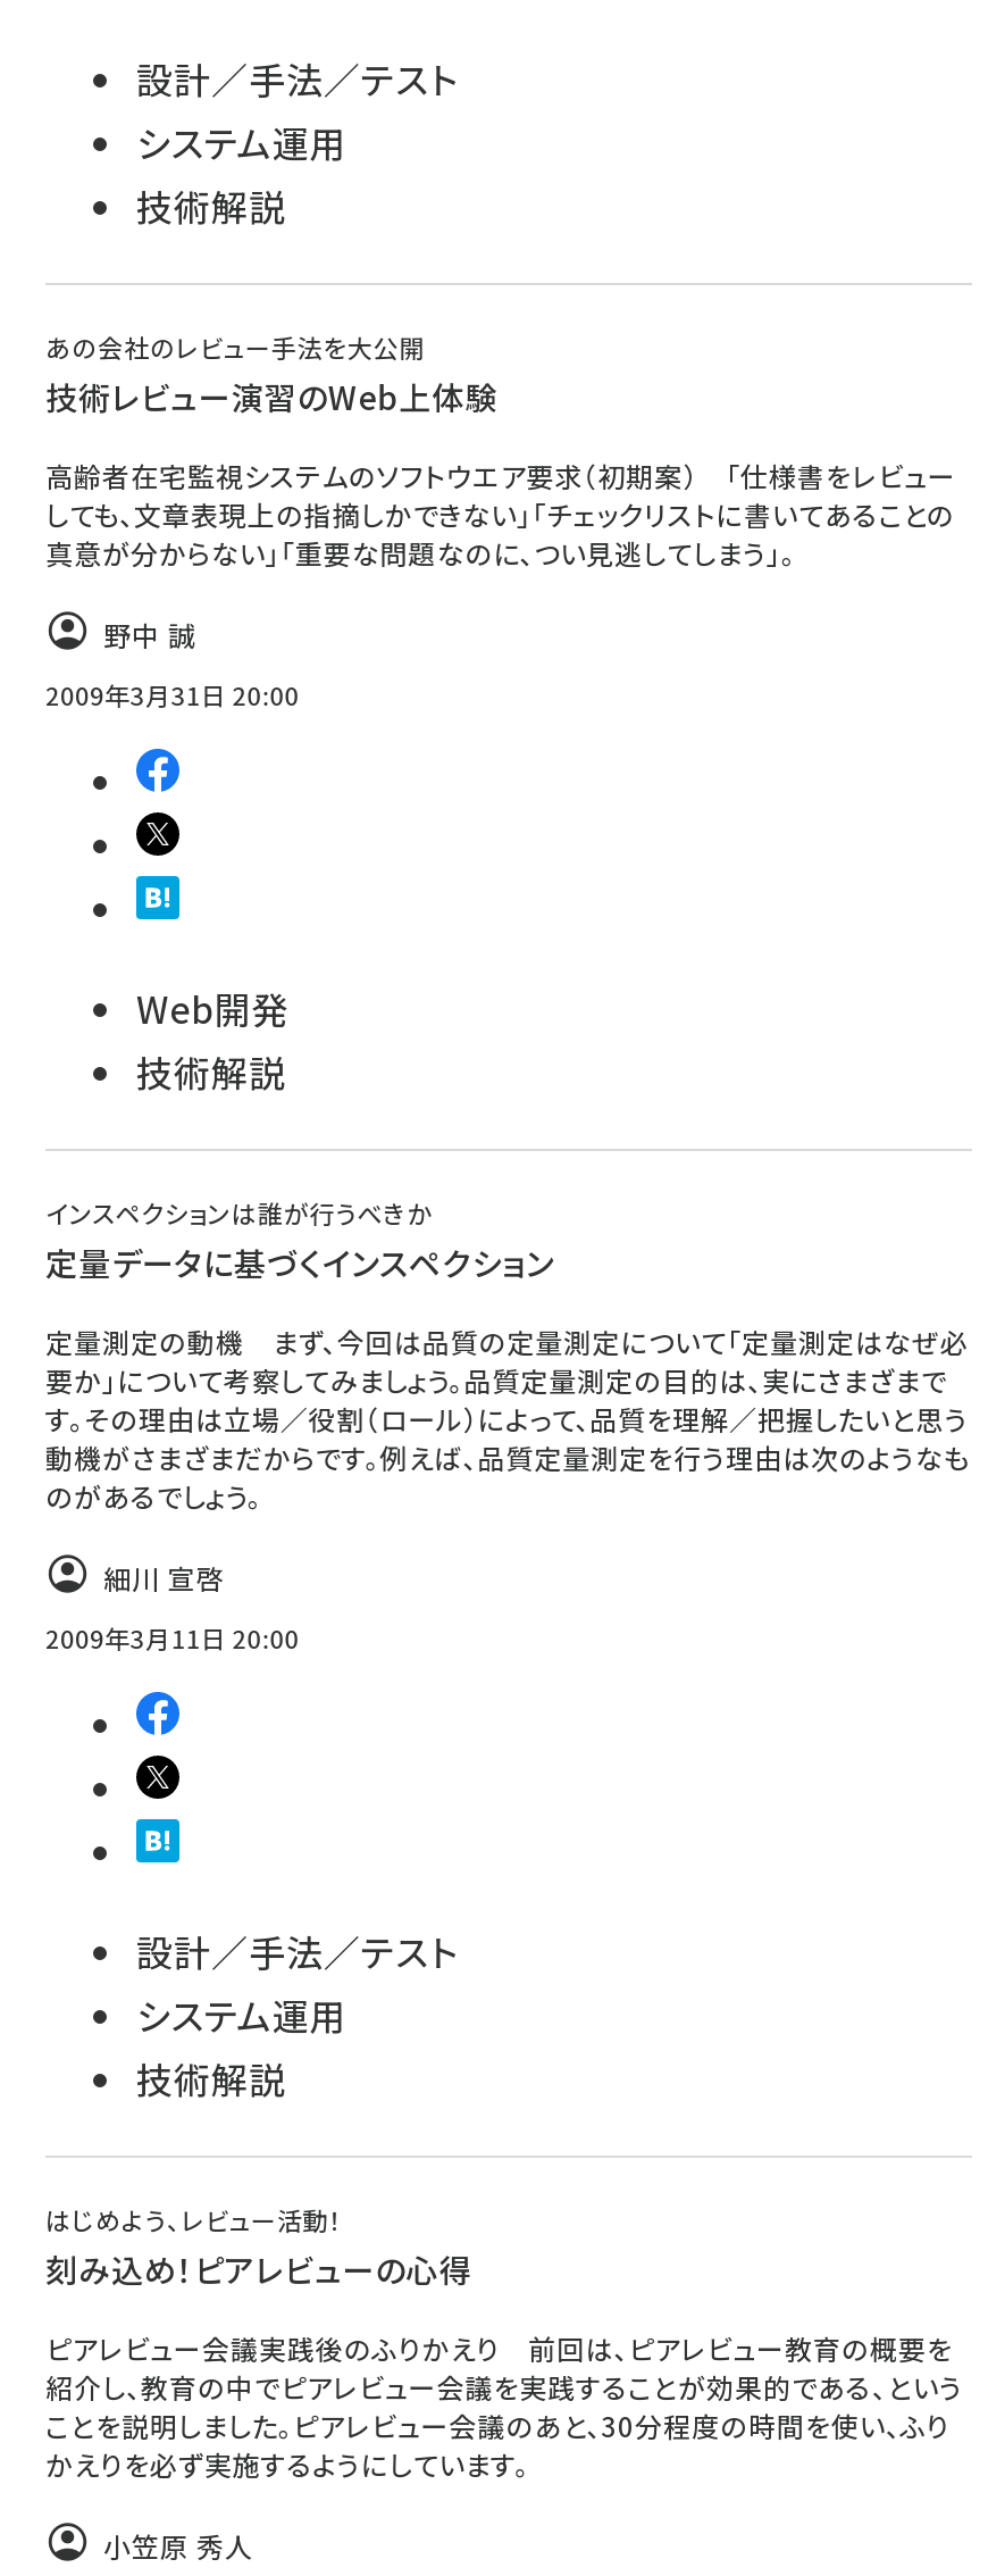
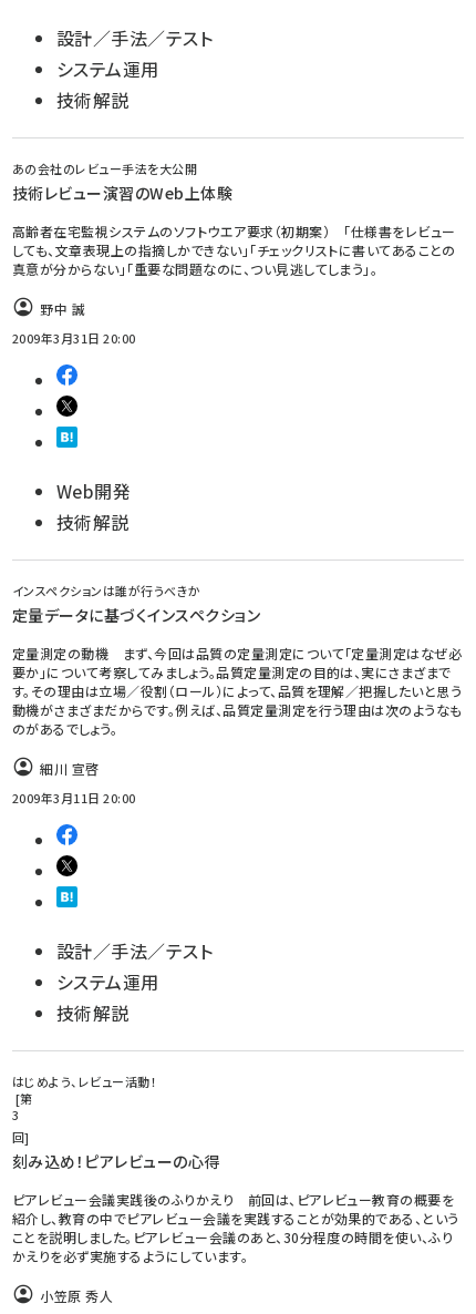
none -> [12,1089,33,1146] 第 | 3 | 回

